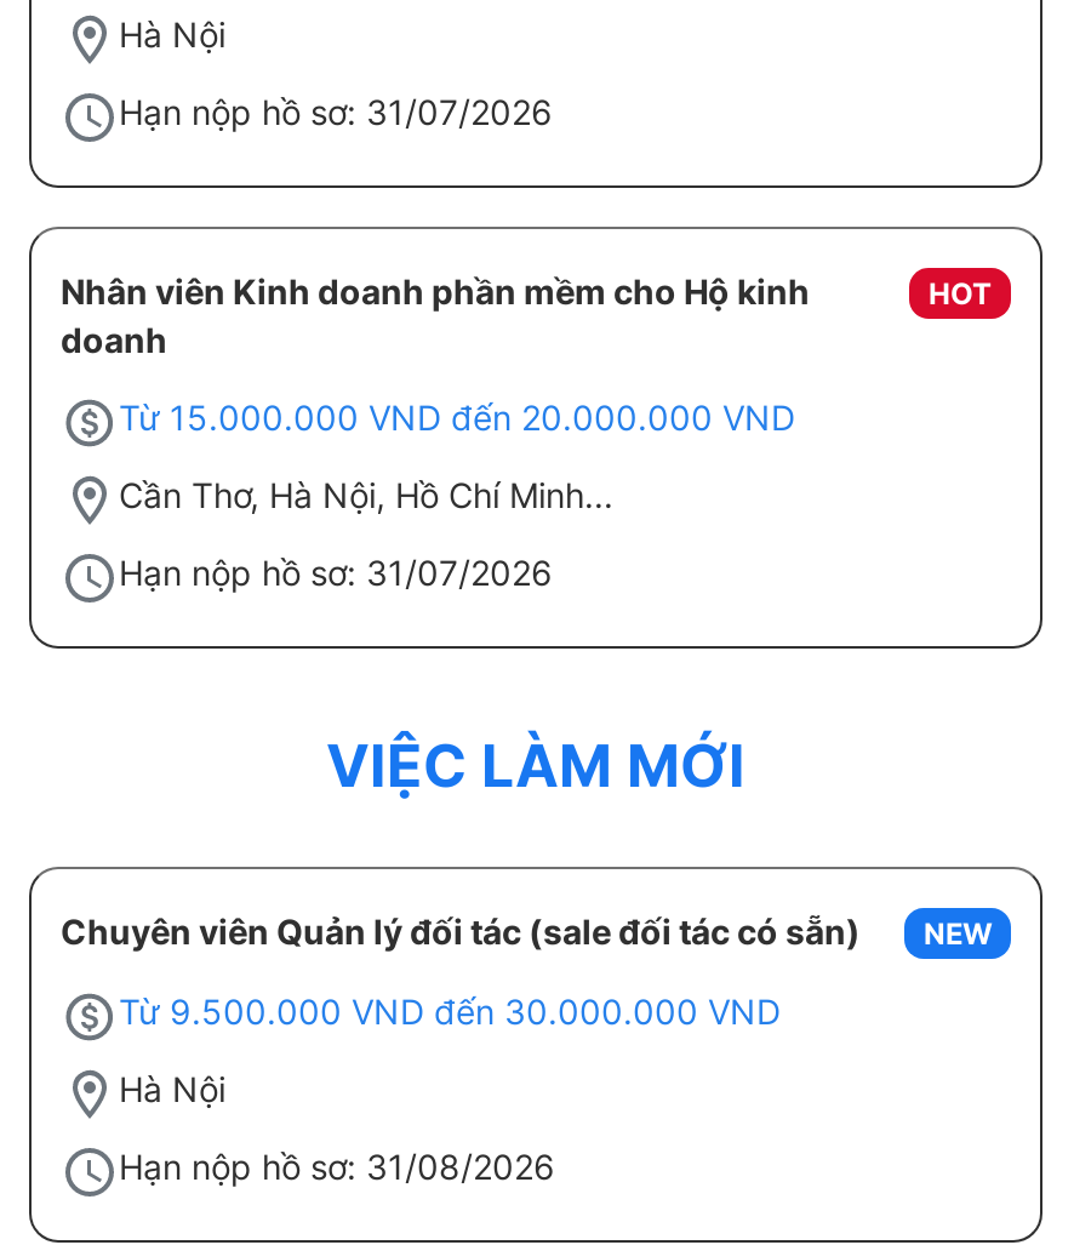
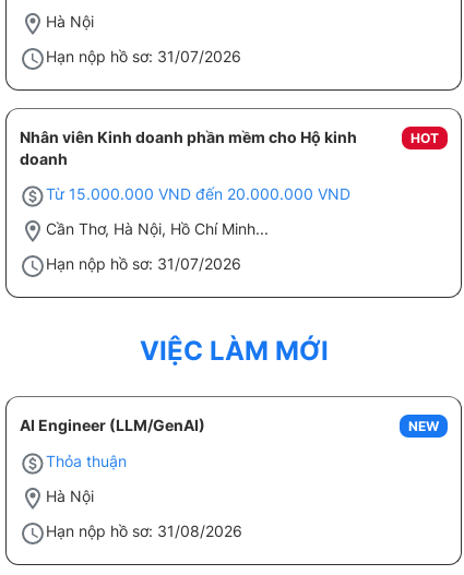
[61,910,861,952] Chuyên viên Quản lý đối tác (sale đối tác có sẵn) -> [20,416,205,434] AI Engineer (LLM/GenAI)
[119,990,781,1032] Từ 9.500.000 VND đến 30.000.000 VND -> [46,452,127,470] Thỏa thuận

